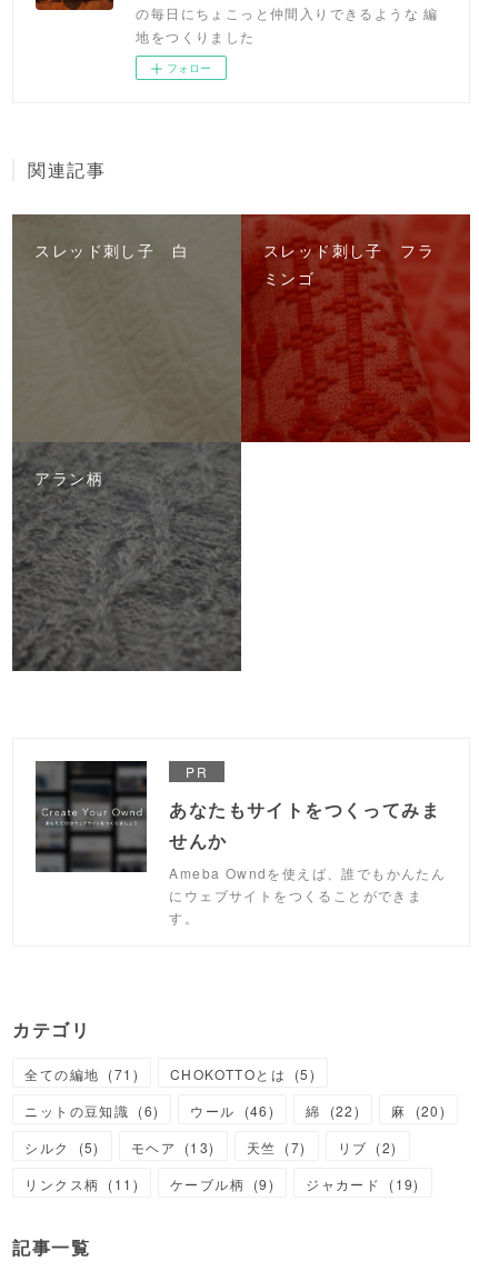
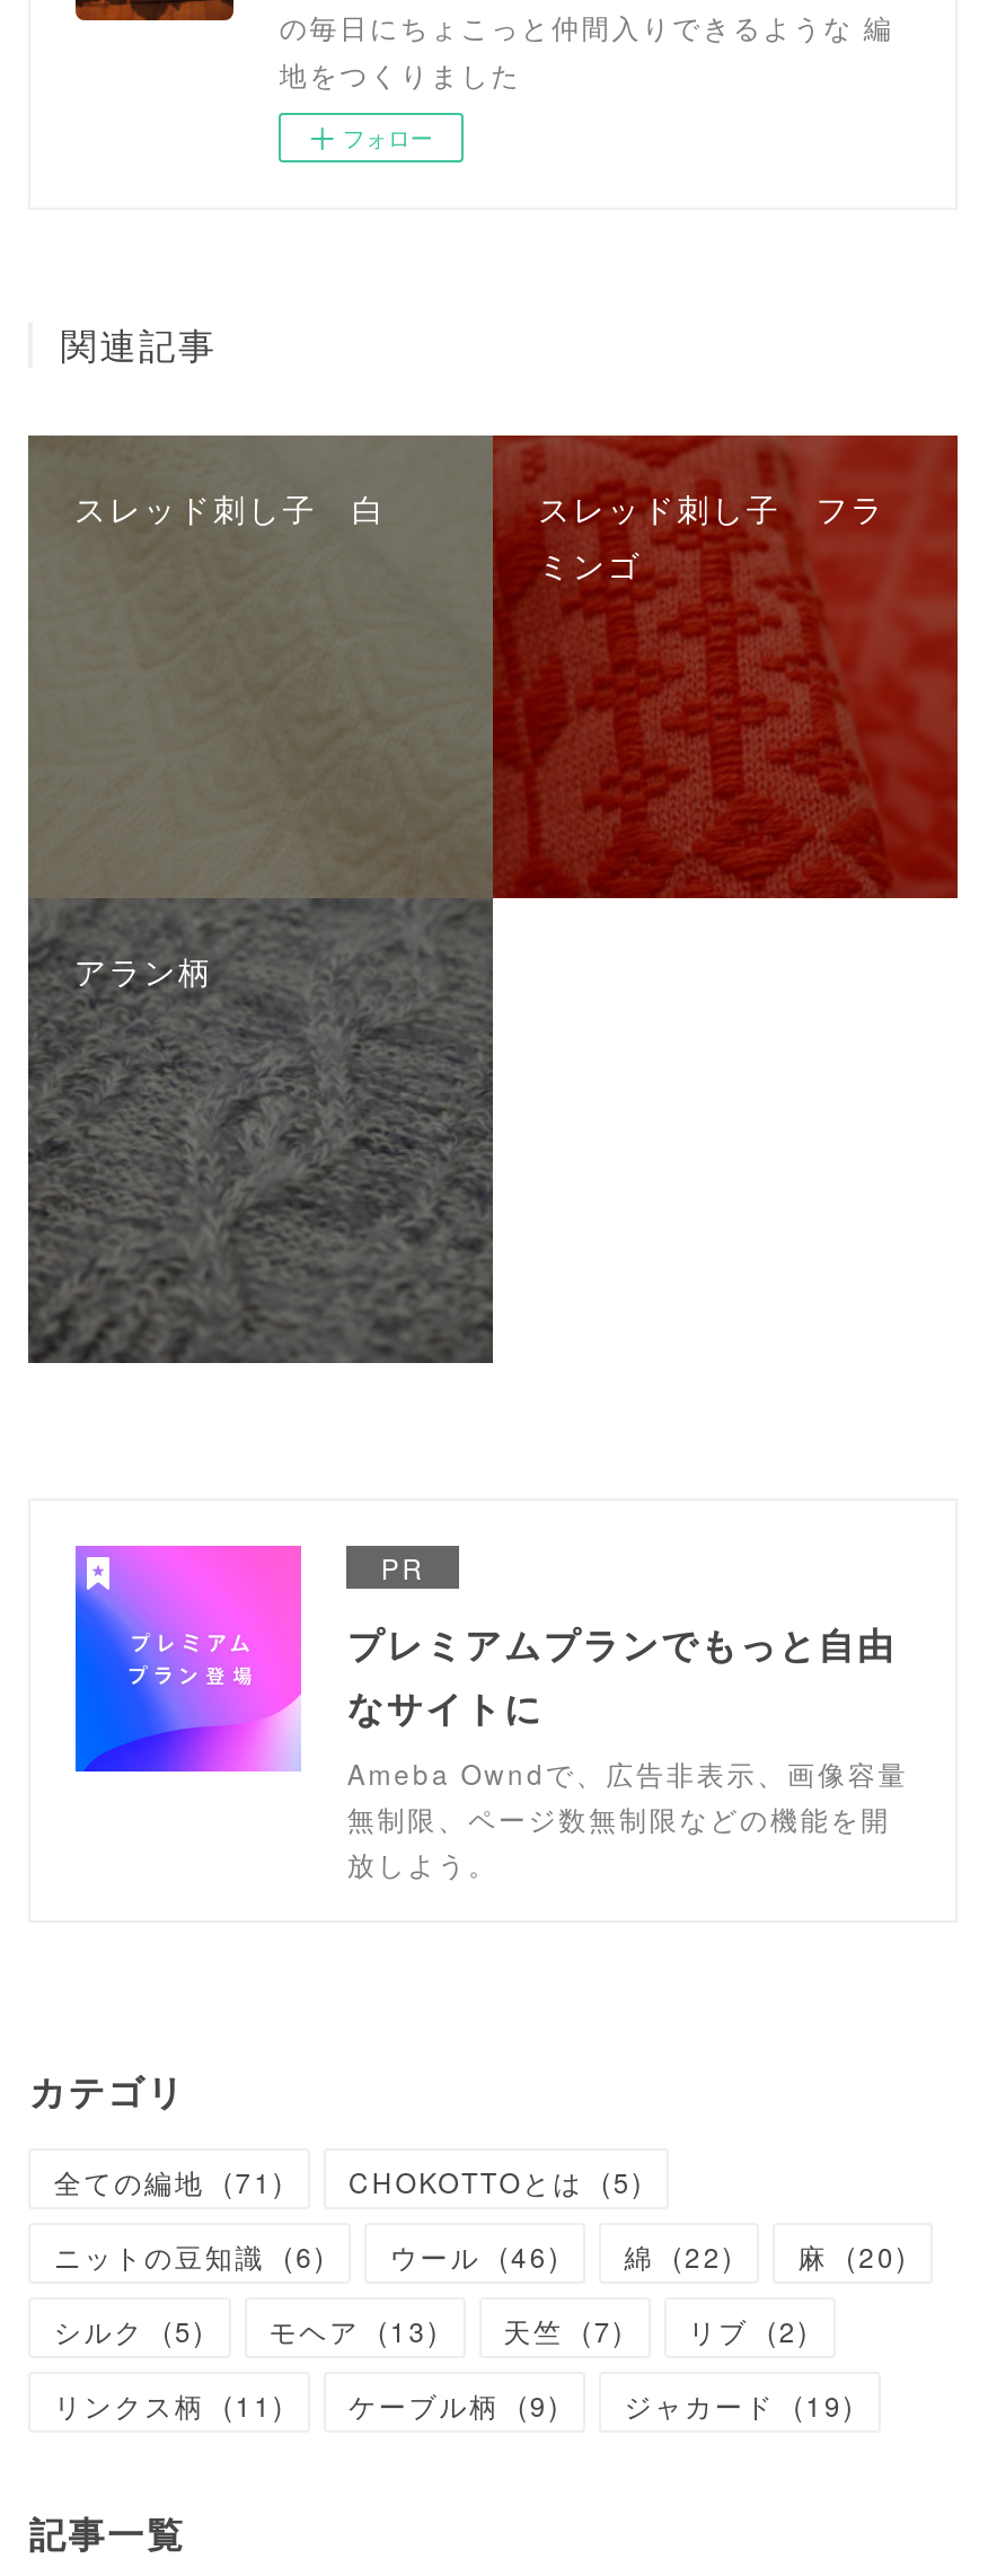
[34,760,446,927] [image] | あなたもサイトをつくってみま | せんか | Ameba Owndを使えば、誰でもかんたん | にウェブサイトをつくることができま | す。 -> [73,1544,908,1882] [image] | プレミアムプランでもっと自由 | なサイトに | Ameba Owndで、広告非表示、画像容量 | 無制限、ページ数無制限などの機能を開 | 放しよう。

